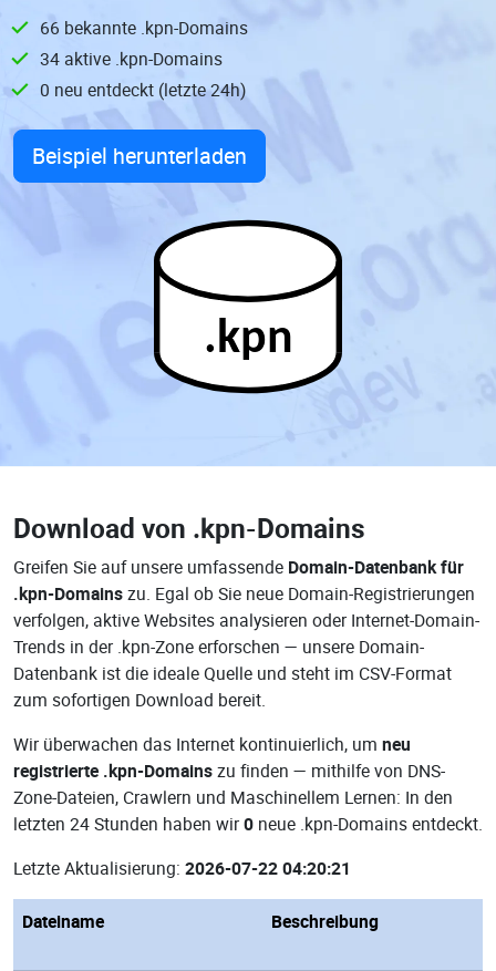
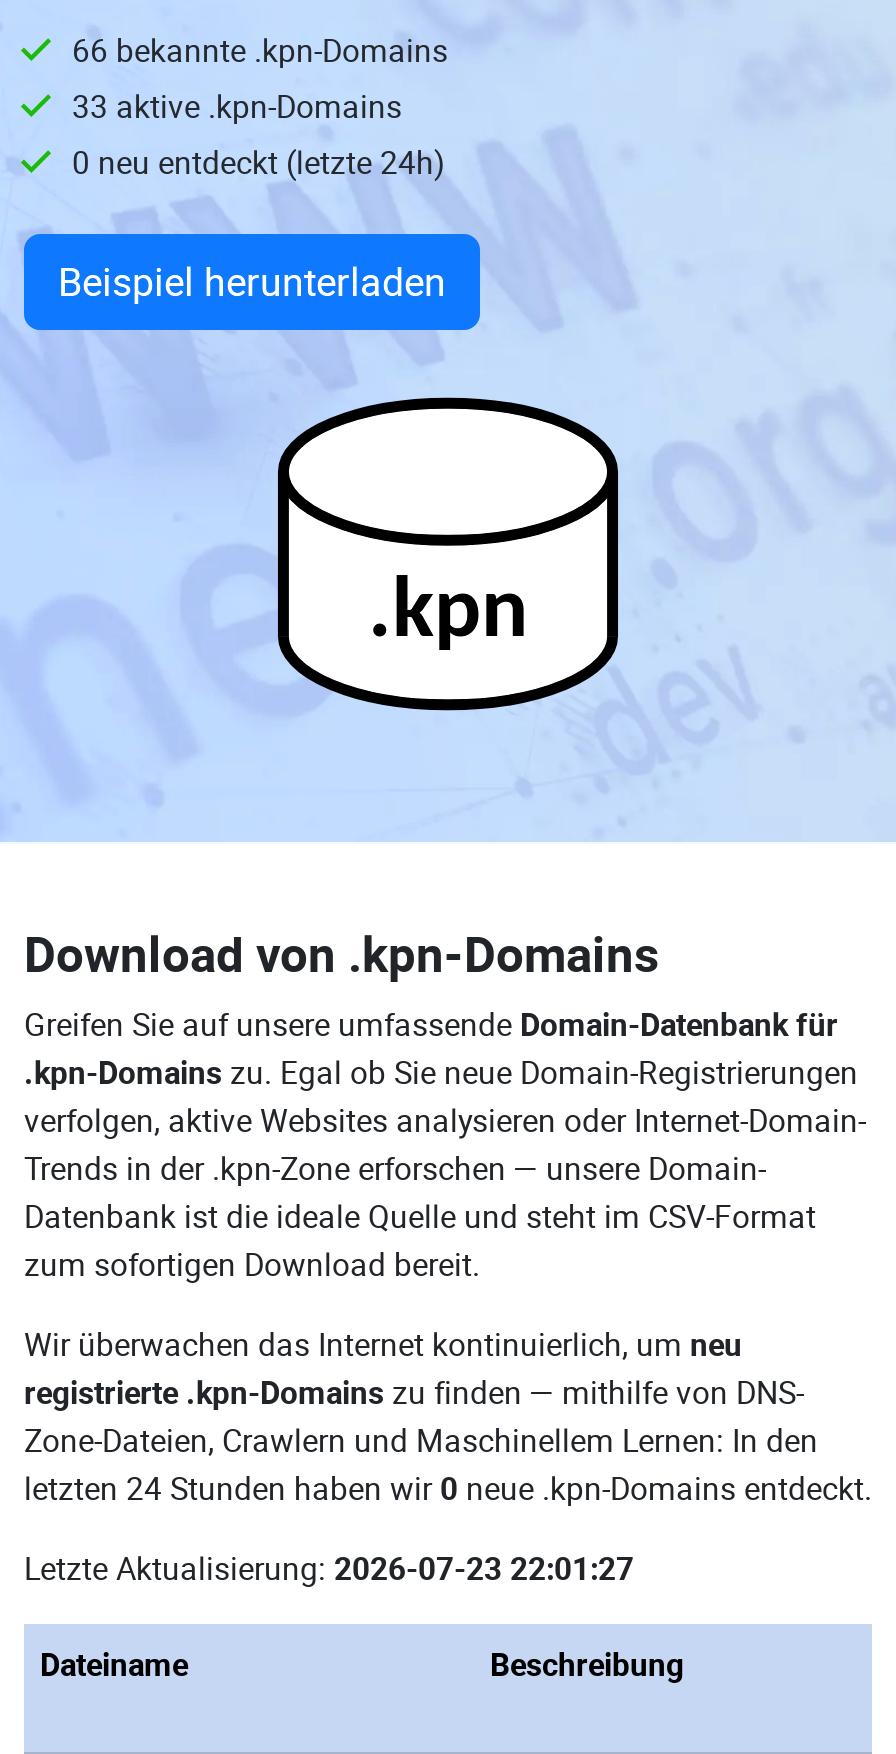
[40,47,223,71] 34 aktive .kpn-Domains -> [72,84,402,128] 33 aktive .kpn-Domains
[13,856,351,880] Letzte Aktualisierung: 2026-07-22 04:20:21 -> [24,1546,634,1590] Letzte Aktualisierung: 2026-07-23 22:01:27

